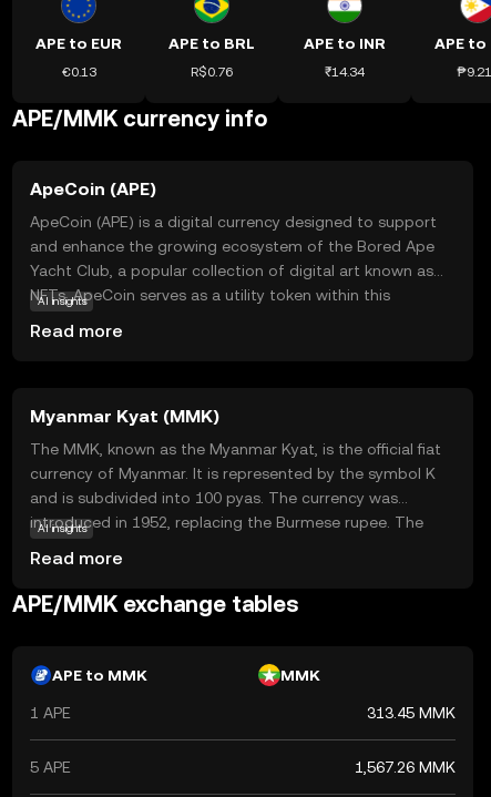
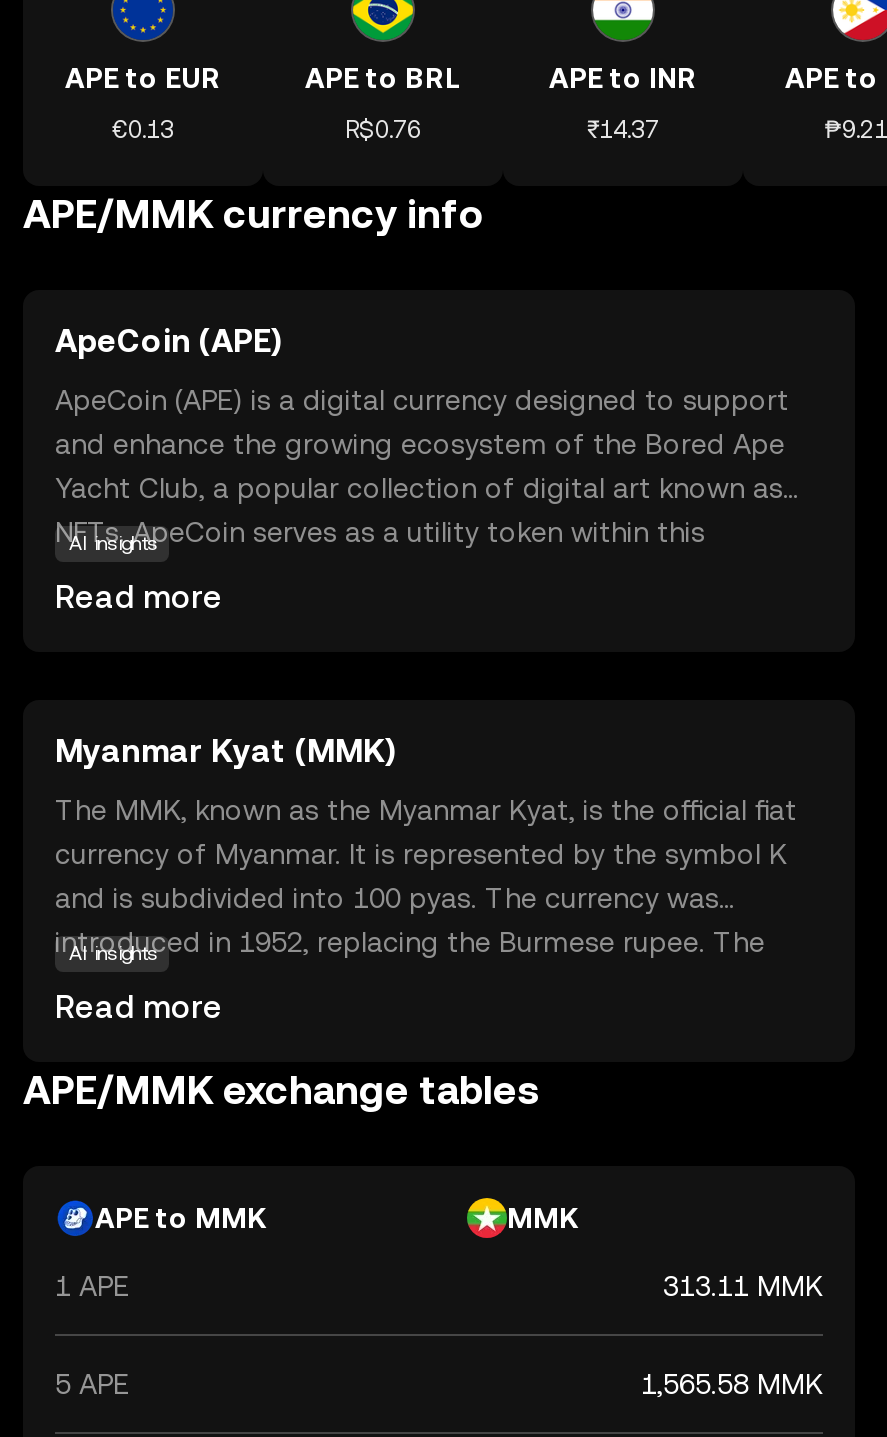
[325,64,365,80] ₹14.34 -> [587,116,659,144] ₹14.37
[367,704,456,722] 313.45 MMK -> [663,1270,823,1302] 313.11 MMK
[355,758,456,776] 1,567.26 MMK -> [641,1368,823,1400] 1,565.58 MMK

